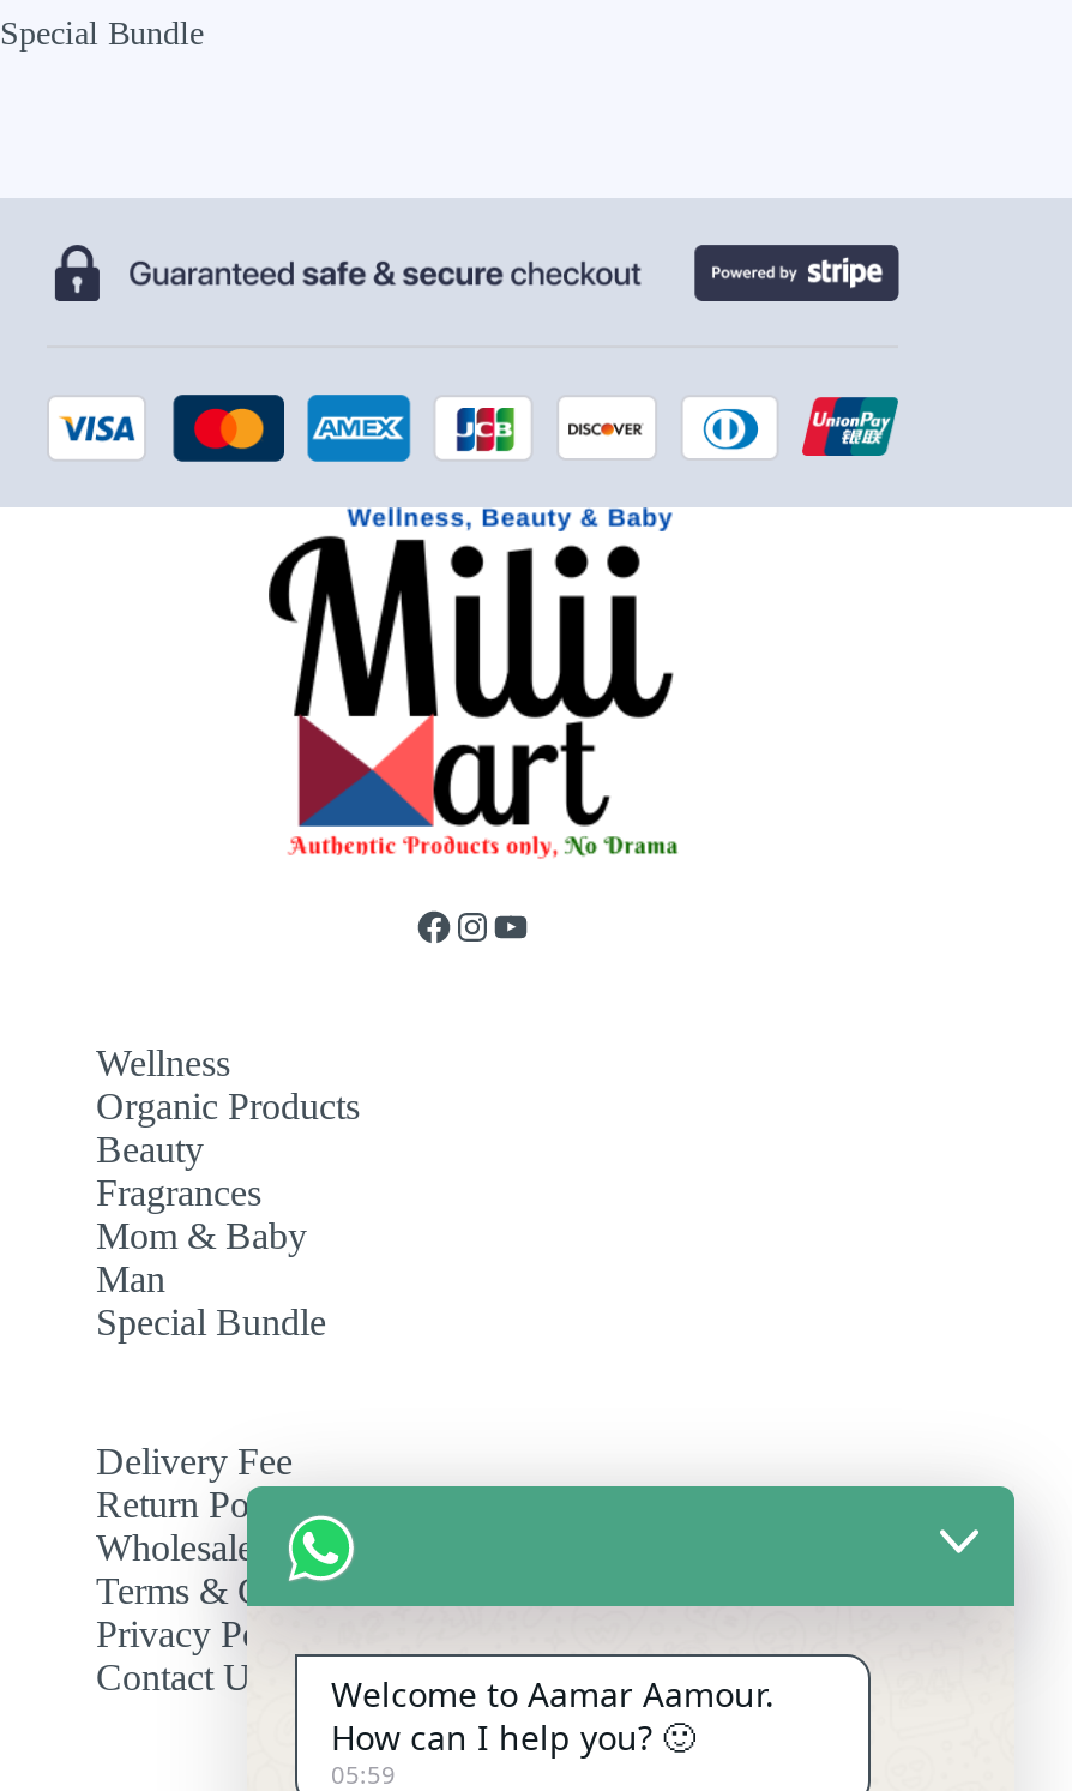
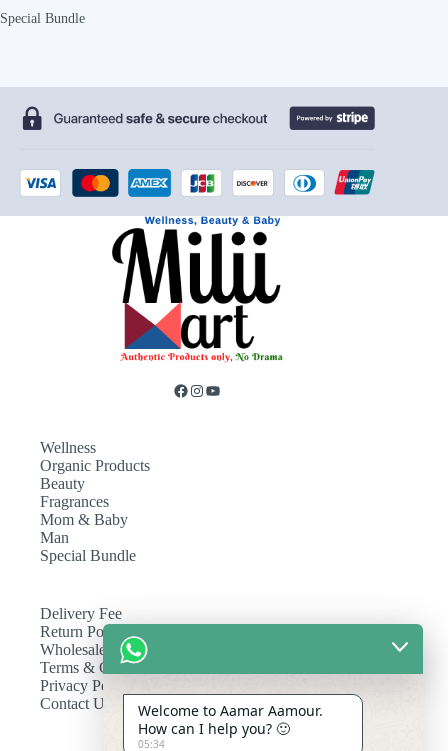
[331,1757,396,1791] 05:59 -> [138,737,165,751] 05:34

